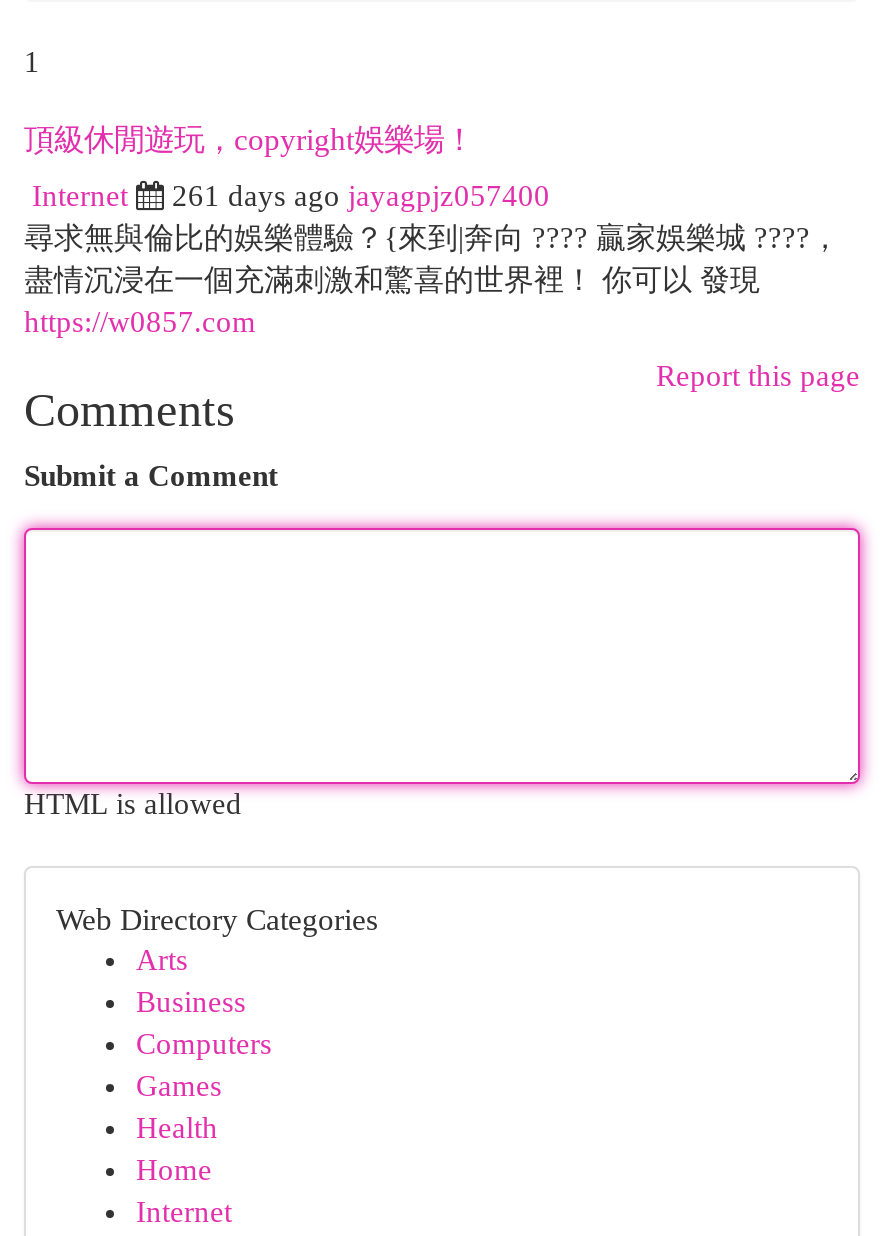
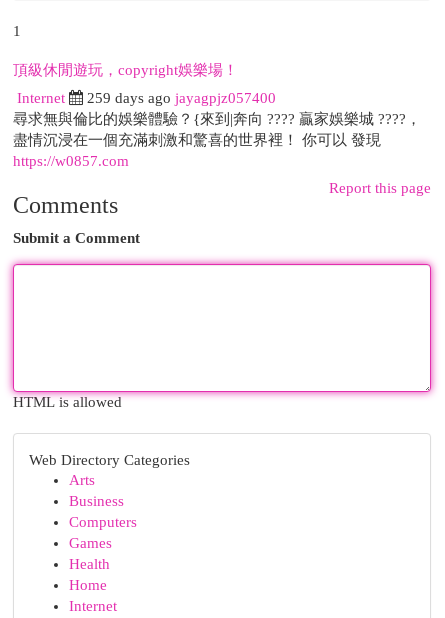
[172,180,550,212] 261 days ago jayagpjz057400 -> [87,90,276,106] 259 days ago jayagpjz057400

